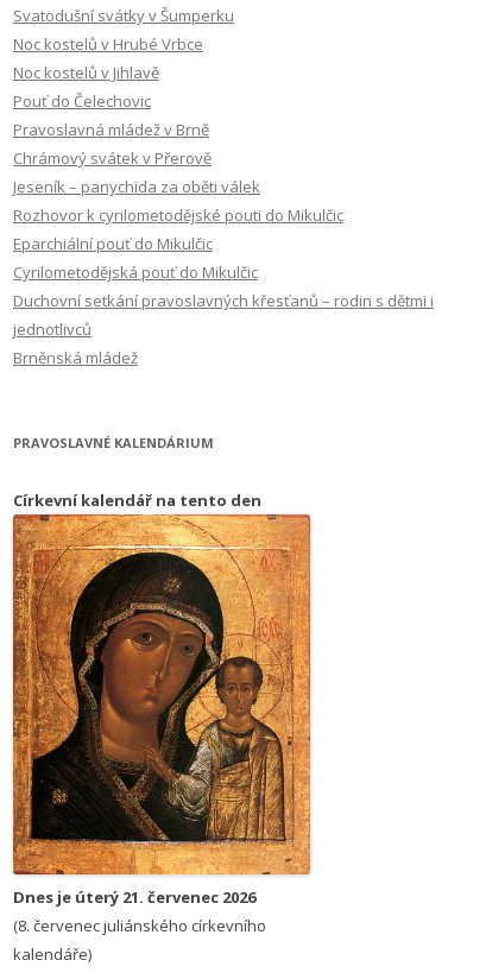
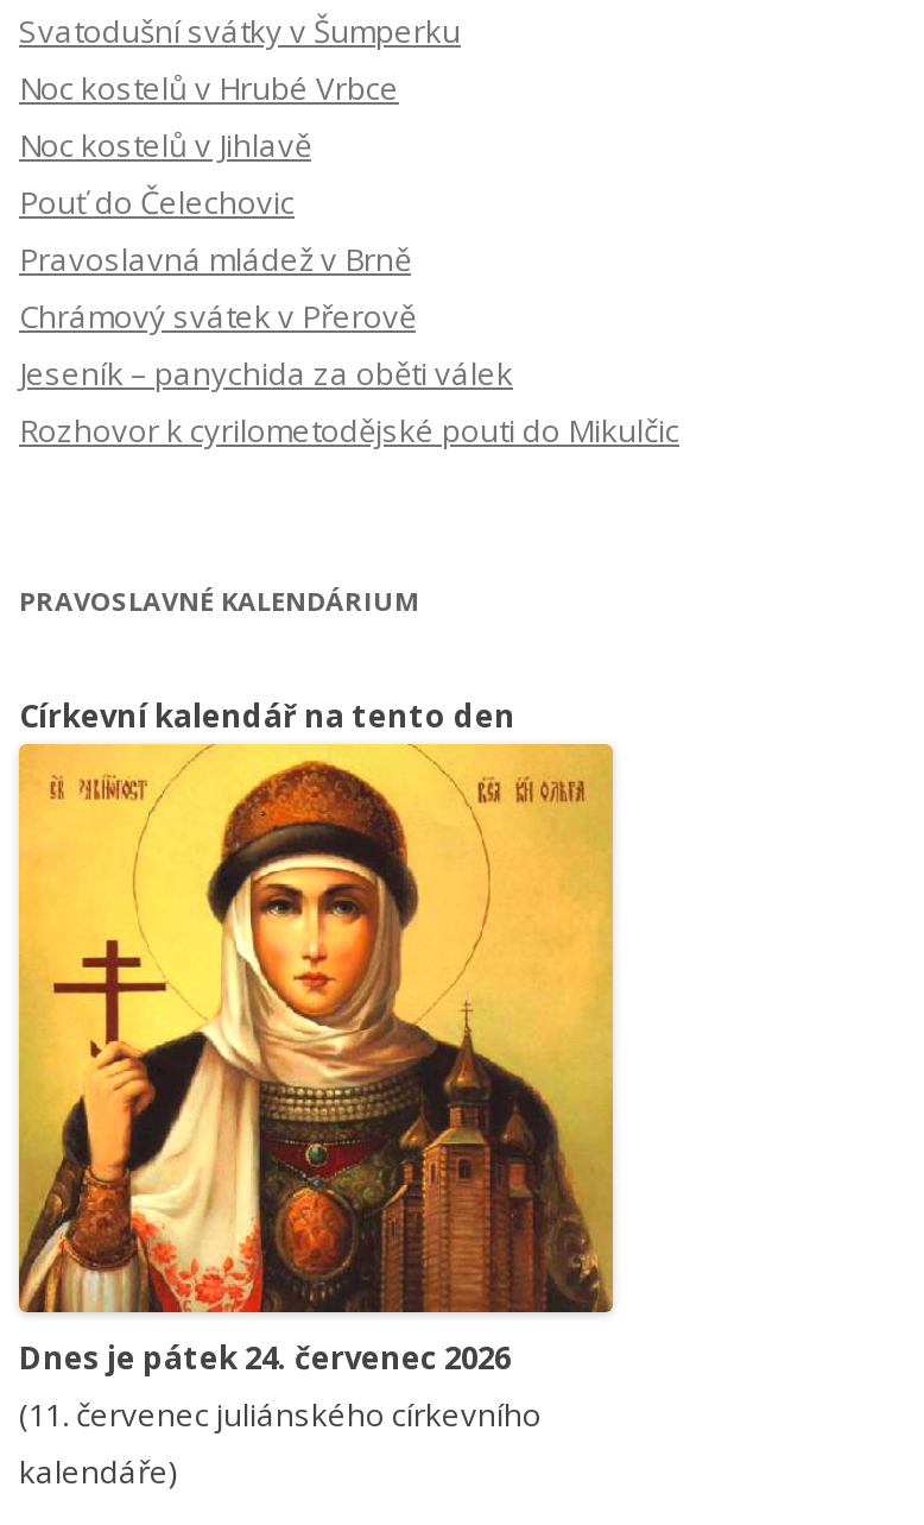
[13,233,434,368] Eparchiální pouť do Mikulčic | Cyrilometodějská pouť do Mikulčic | Duchovní setkání pravoslavných křesťanů – rodin s dětmi i | jednotlivců | Brněnská mládež -> none
[12,513,310,908] [image] | Dnes je úterý 21. červenec 2026 -> [17,742,613,1379] [image] | Dnes je pátek 24. červenec 2026
[13,915,266,936] (8. červenec juliánského církevního -> [19,1393,542,1436] (11. červenec juliánského církevního

